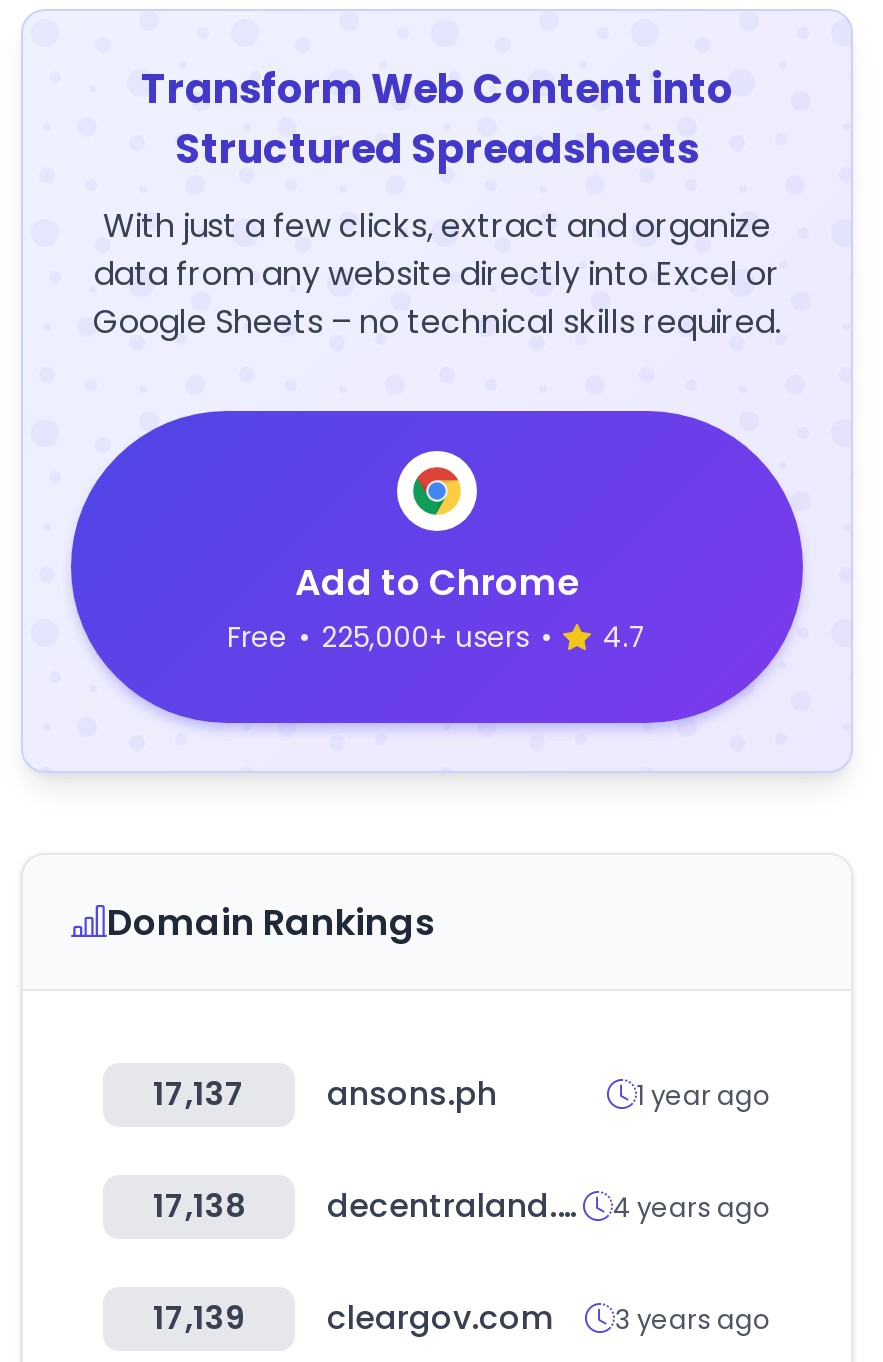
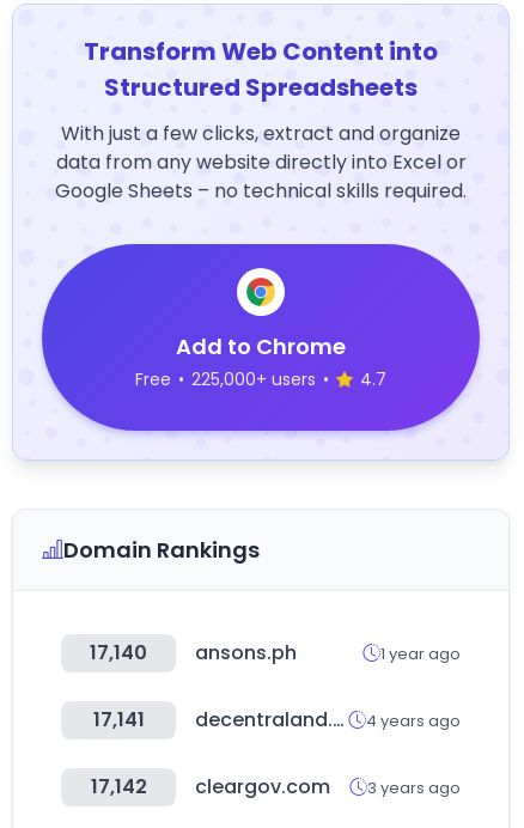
[153,1071,497,1117] 17,137 ansons.ph -> [90,639,297,666] 17,140 ansons.ph
[153,1183,245,1229] 17,138 -> [93,706,144,733] 17,141
[153,1295,771,1341] 17,139 cleargov.com 3 years ago -> [90,773,461,800] 17,142 cleargov.com 3 years ago

